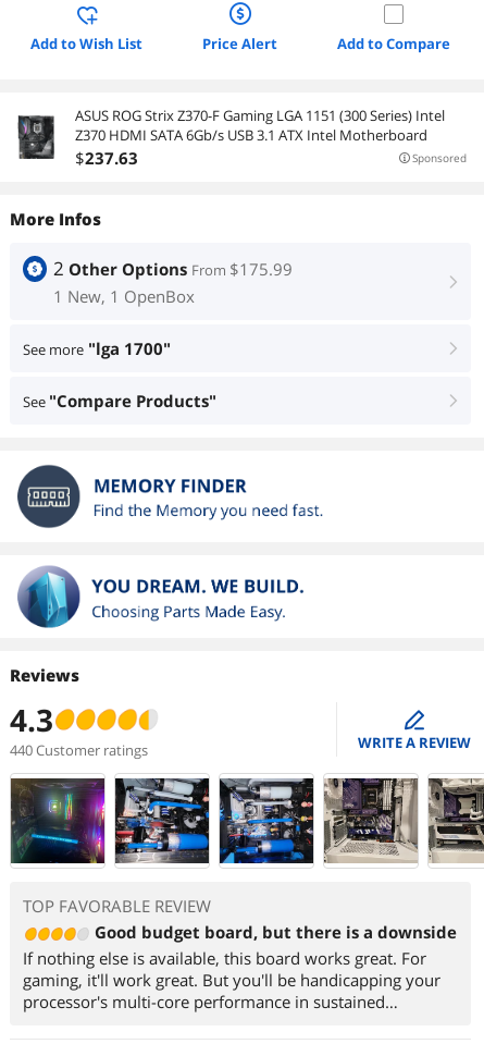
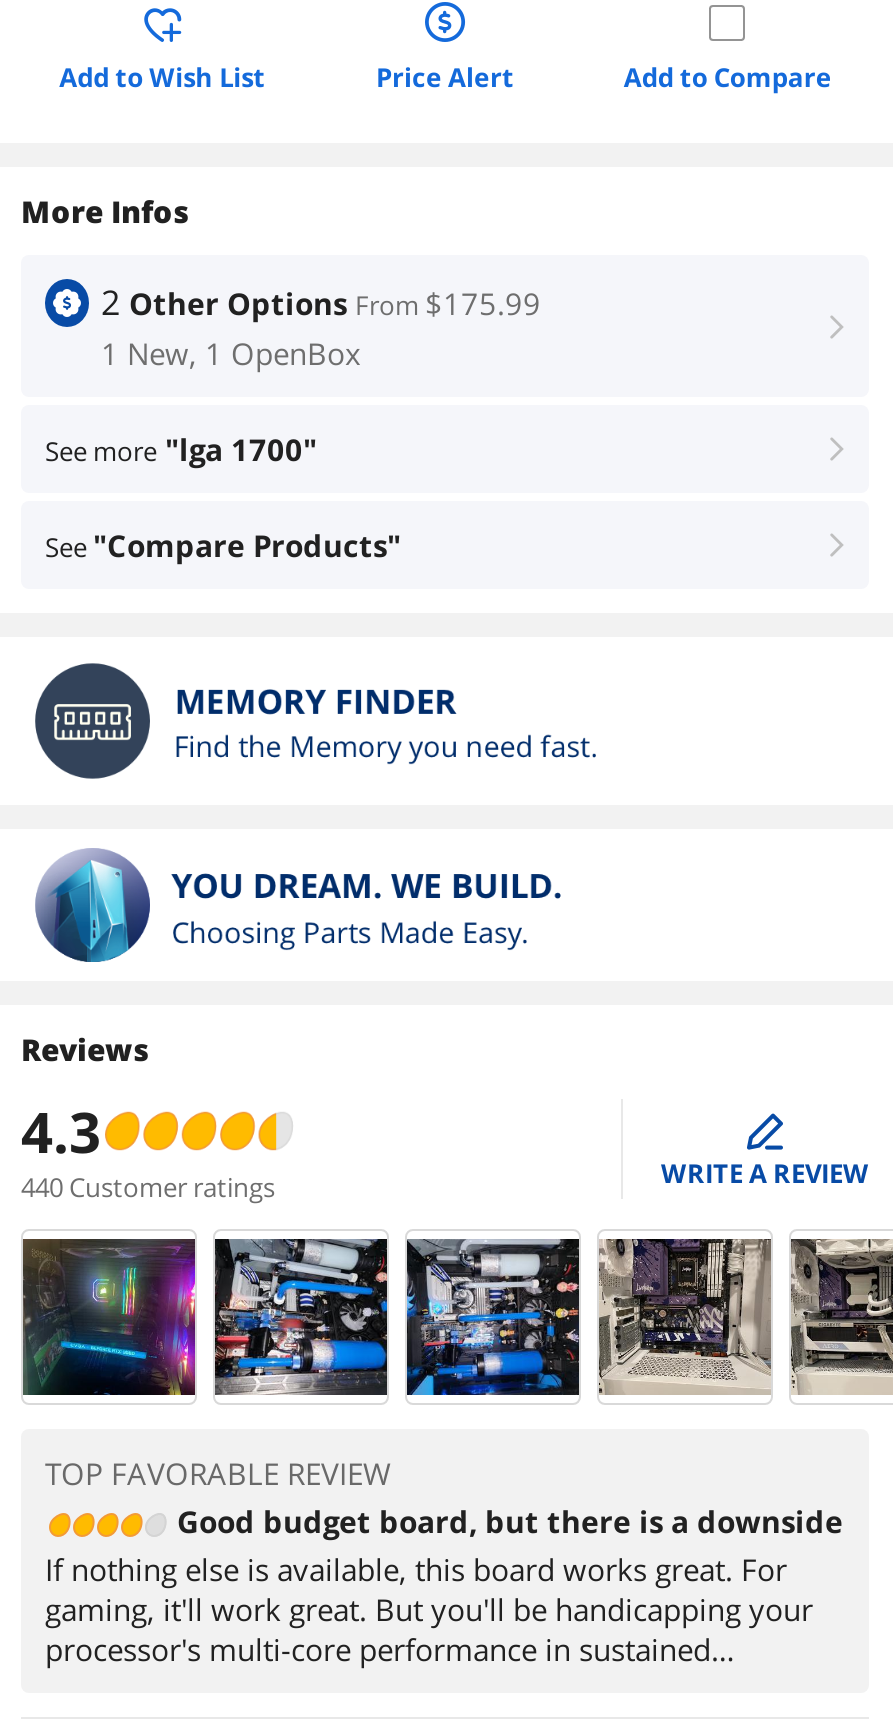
[17,106,467,169] [image] | ASUS ROG Strix Z370-F Gaming LGA 1151 (300 Series) Intel | Z370 HDMI SATA 6Gb/s USB 3.1 ATX Intel Motherboard | $237.63 | Sponsored -> none

